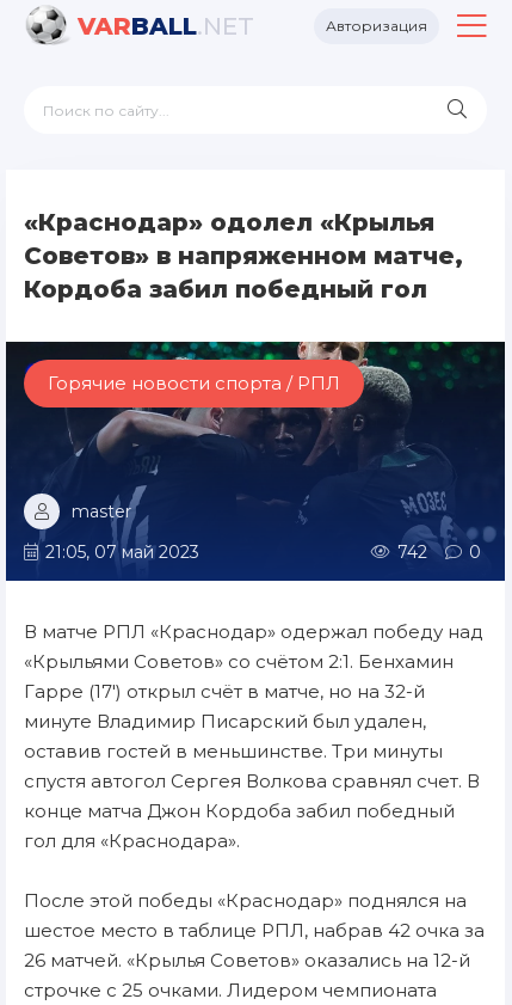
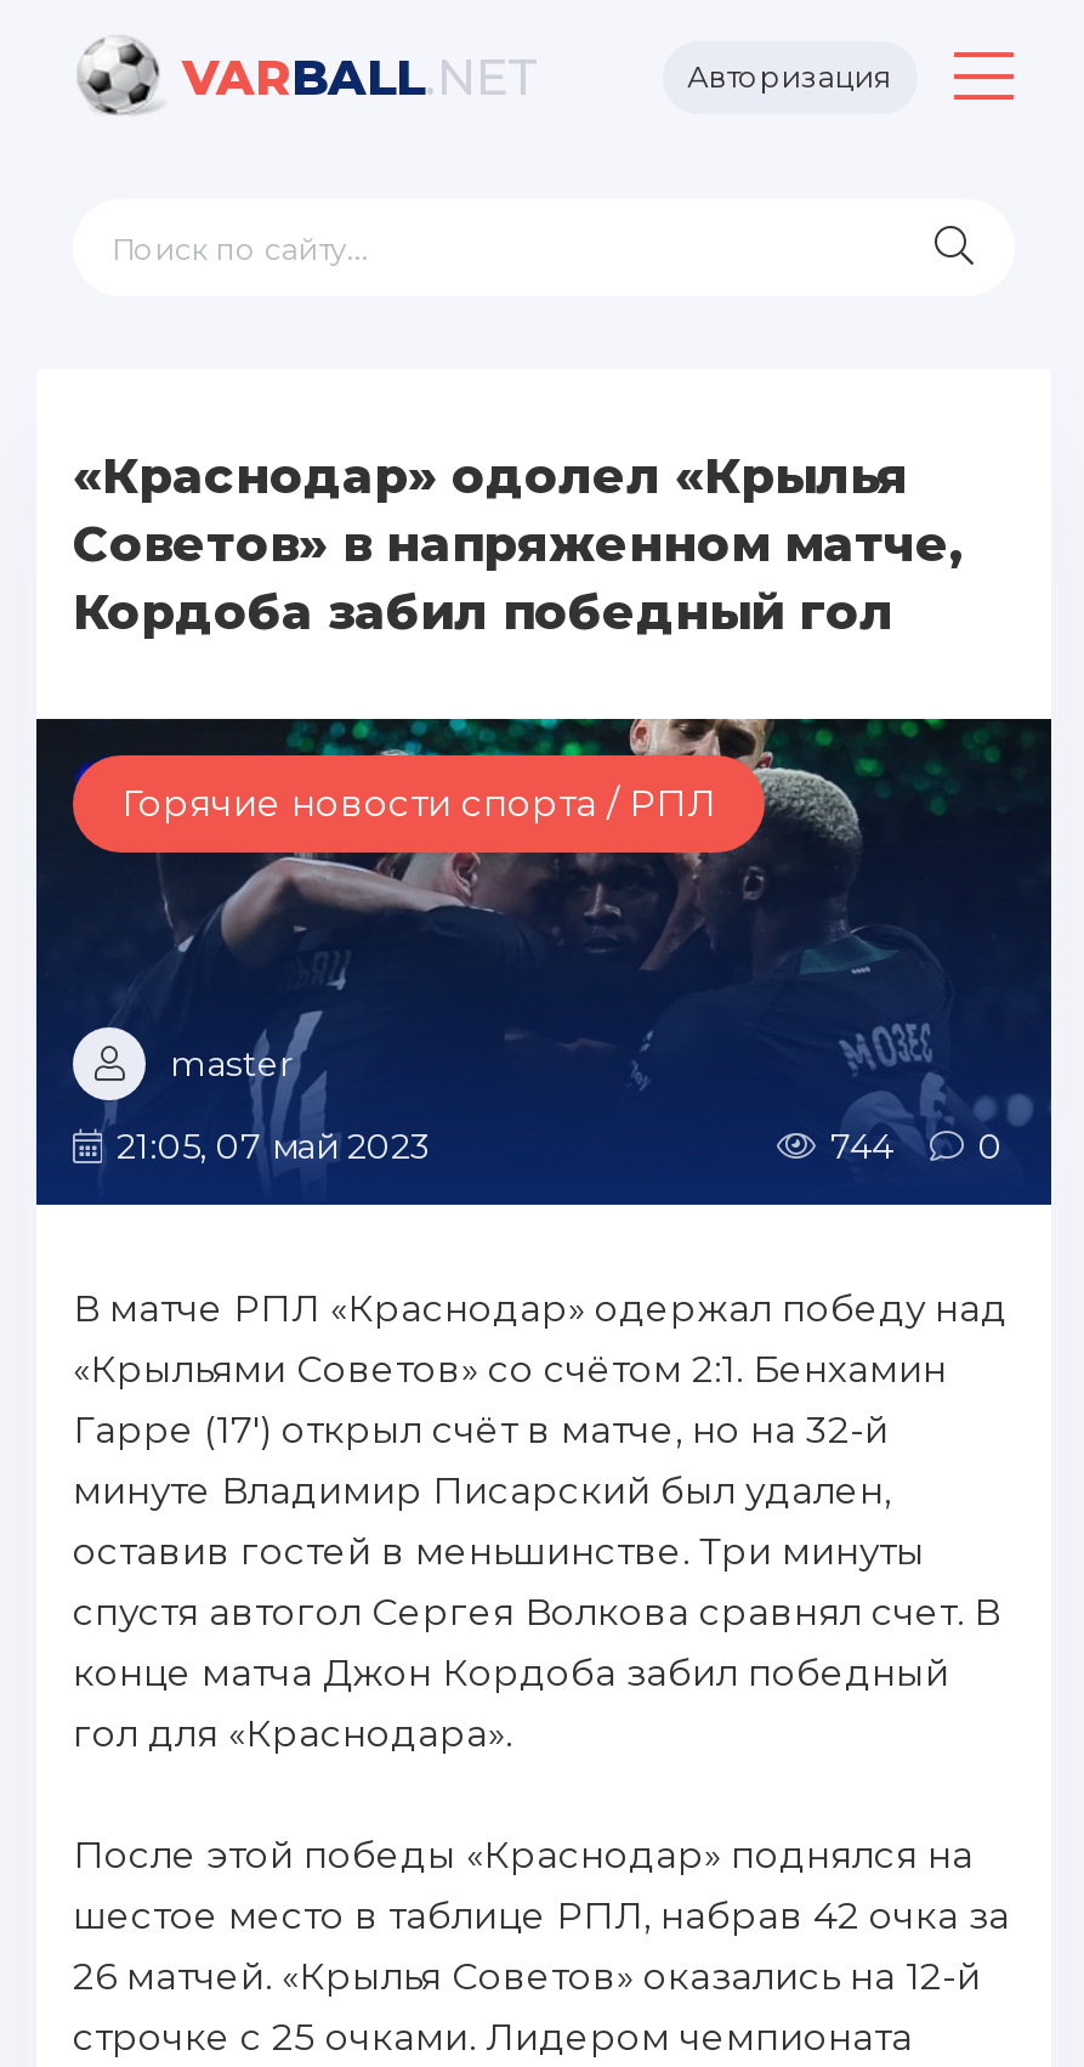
[397,541,427,563] 742 -> [830,1125,893,1168] 744

